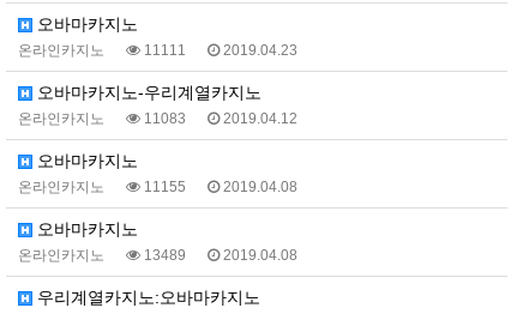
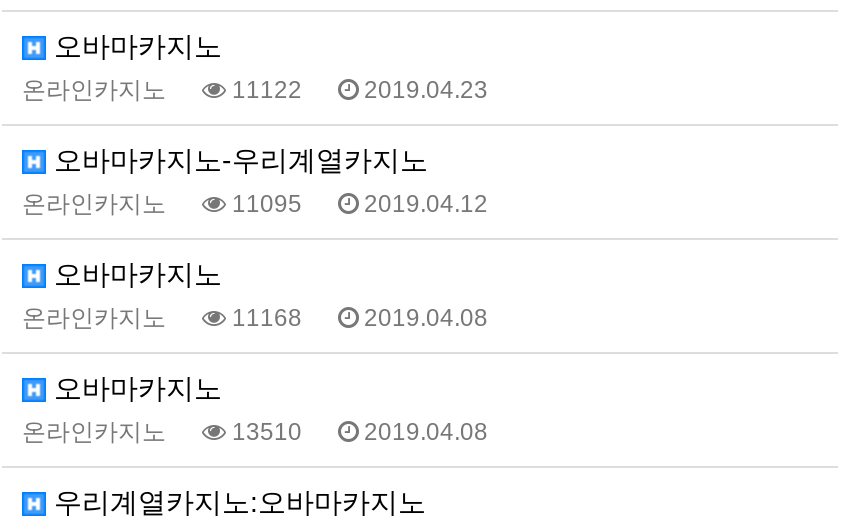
[140,42,297,59] 11111 2019.04.23 -> [226,76,488,104] 11122 2019.04.23
[140,110,297,127] 11083 2019.04.12 -> [226,190,488,218] 11095 2019.04.12
[140,179,297,195] 11155 2019.04.08 -> [226,304,488,332] 11168 2019.04.08
[140,247,297,264] 13489 2019.04.08 -> [226,418,488,446] 13510 2019.04.08

